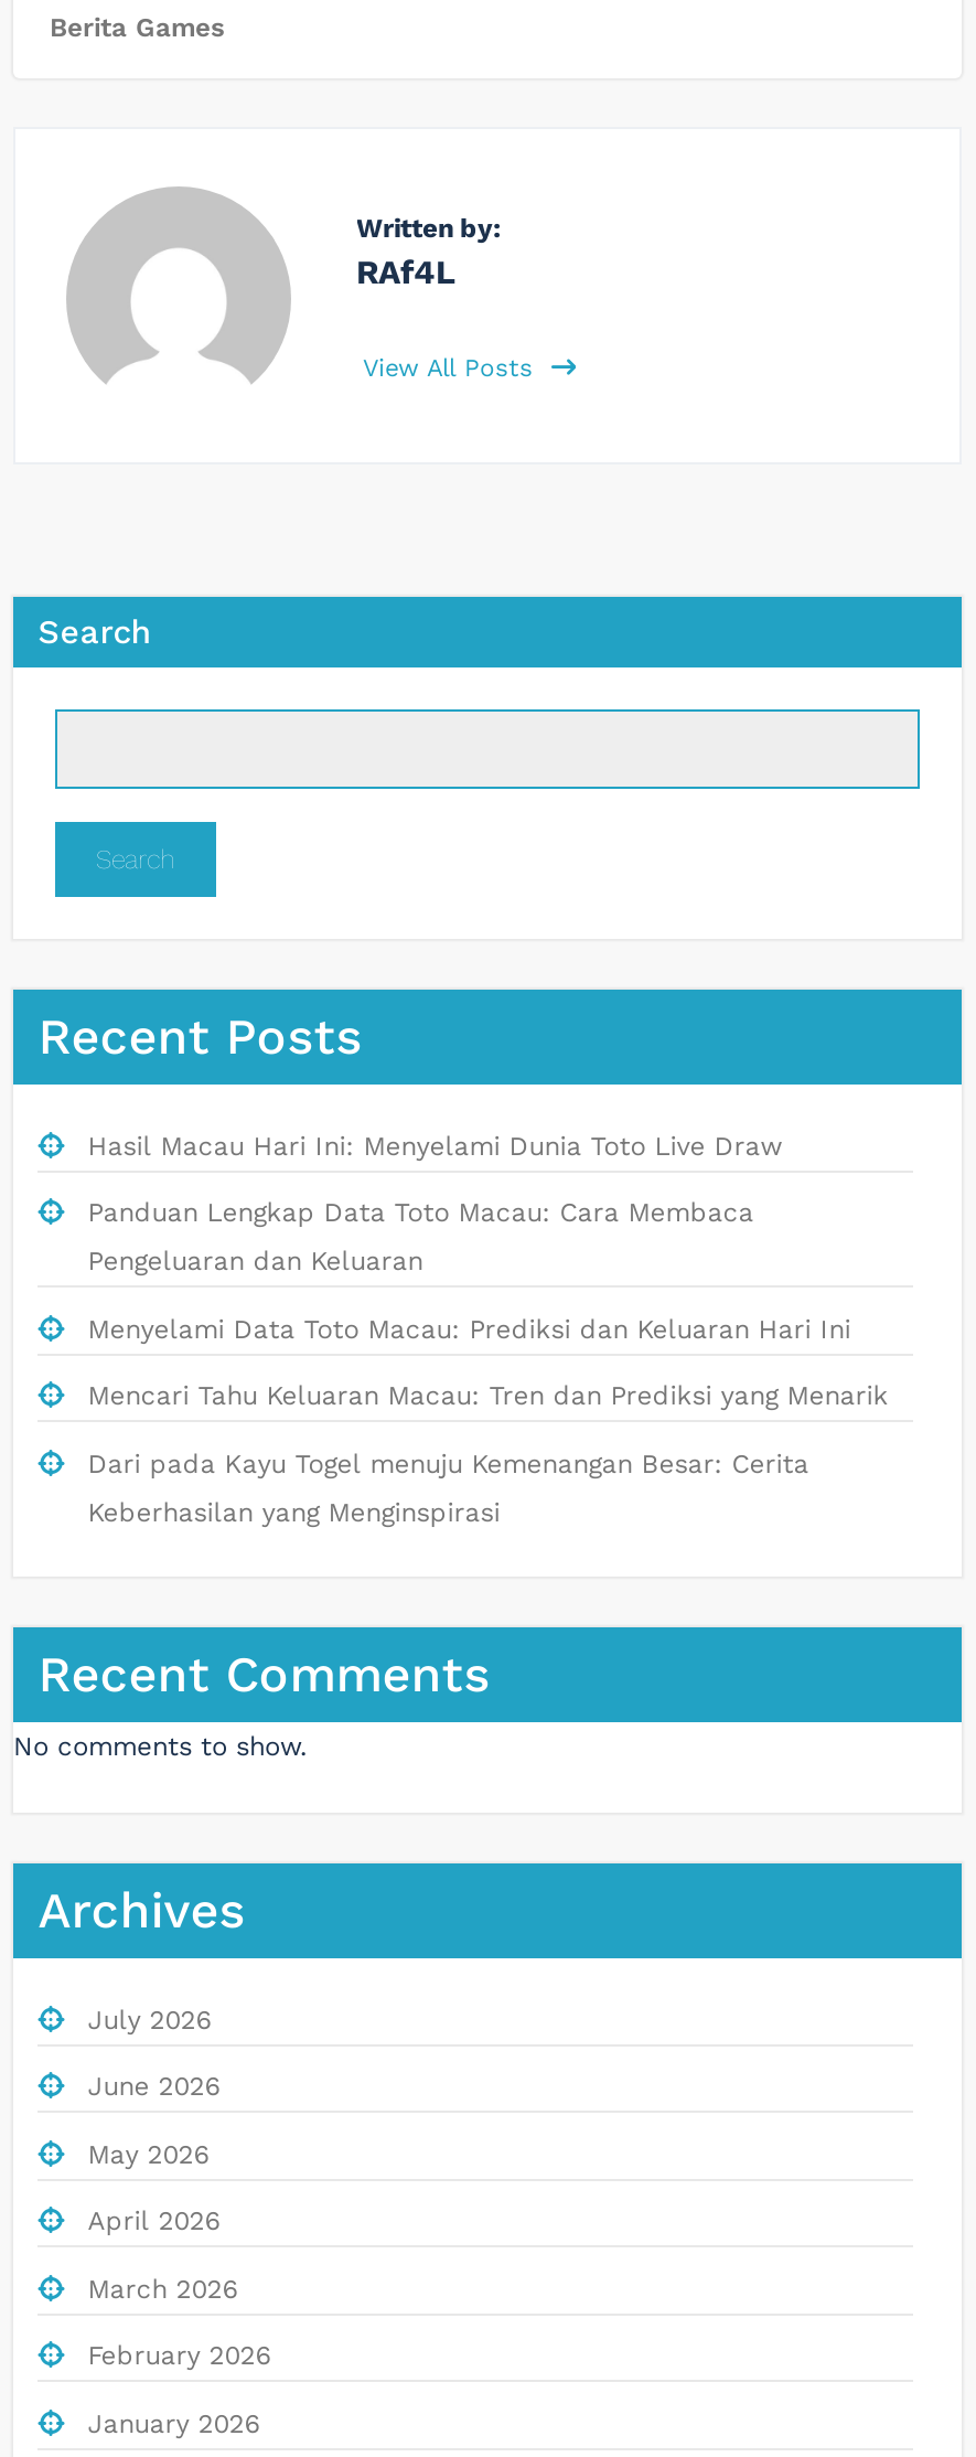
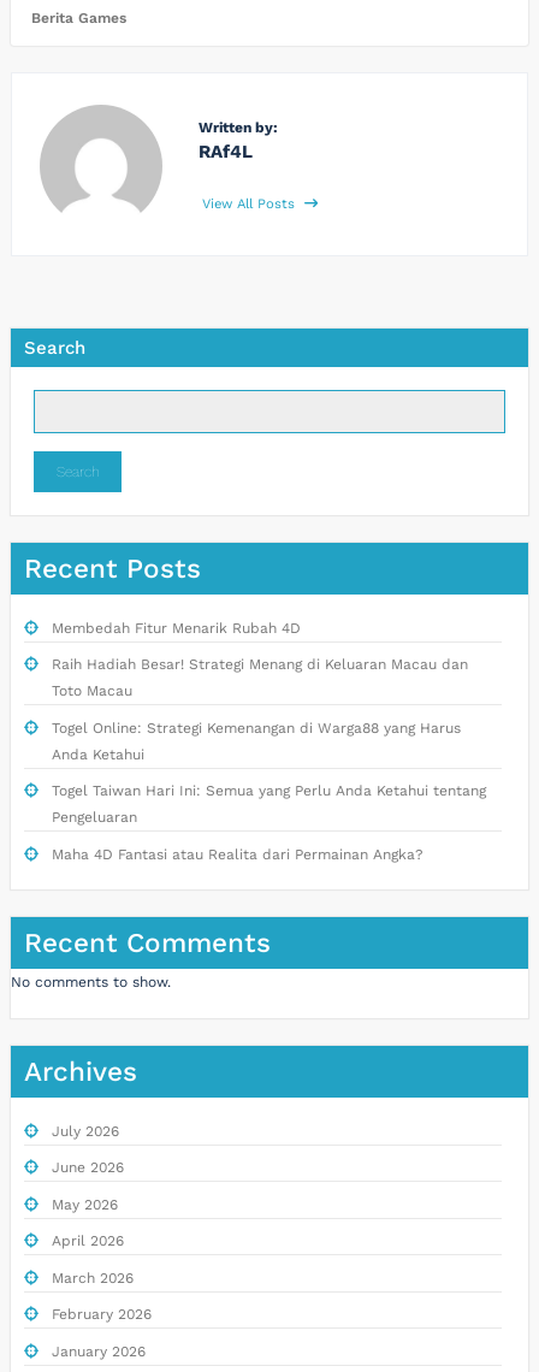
[88,1130,888,1527] Hasil Macau Hari Ini: Menyelami Dunia Toto Live Draw | Panduan Lengkap Data Toto Macau: Cara Membaca | Pengeluaran dan Keluaran | Menyelami Data Toto Macau: Prediksi dan Keluaran Hari Ini | Mencari Tahu Keluaran Macau: Tren dan Prediksi yang Menarik | Dari pada Kayu Togel menuju Kemenangan Besar: Cerita | Keberhasilan yang Menginspirasi -> [51,619,486,862] Membedah Fitur Menarik Rubah 4D | Raih Hadiah Besar! Strategi Menang di Keluaran Macau dan | Toto Macau | Togel Online: Strategi Kemenangan di Warga88 yang Harus | Anda Ketahui | Togel Taiwan Hari Ini: Semua yang Perlu Anda Ketahui tentang | Pengeluaran | Maha 4D Fantasi atau Realita dari Permainan Angka?

